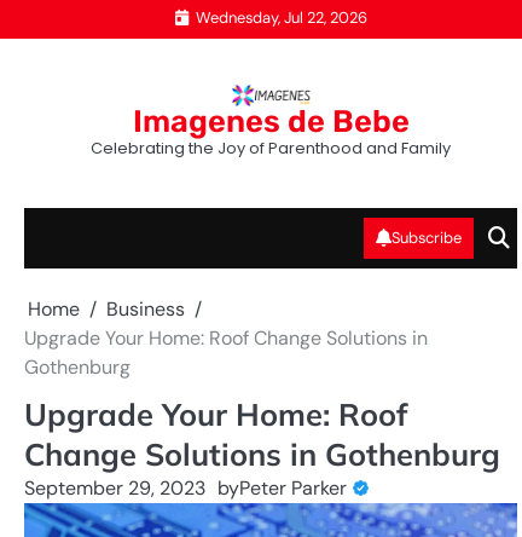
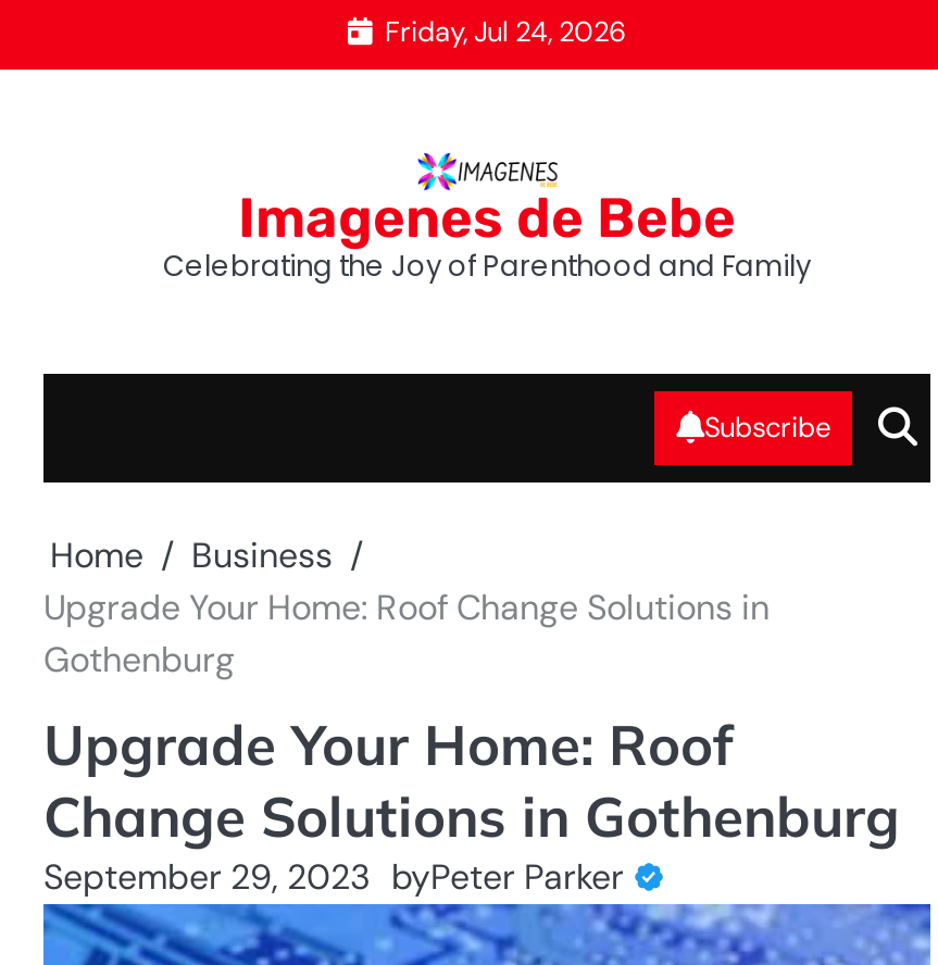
[195,7,367,27] Wednesday, Jul 22, 2026 -> [385,12,626,49] Friday, Jul 24, 2026

